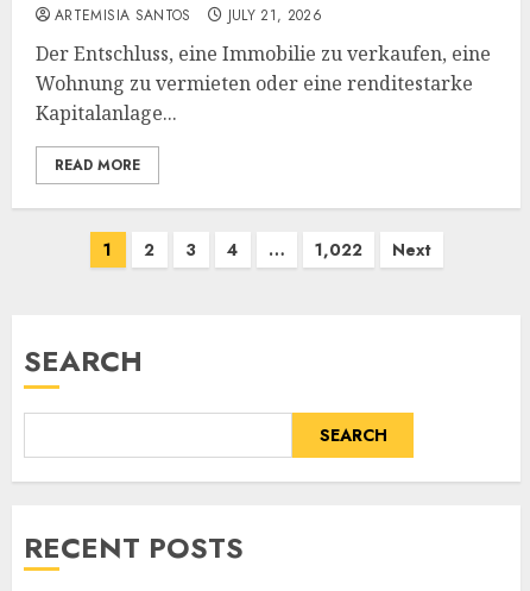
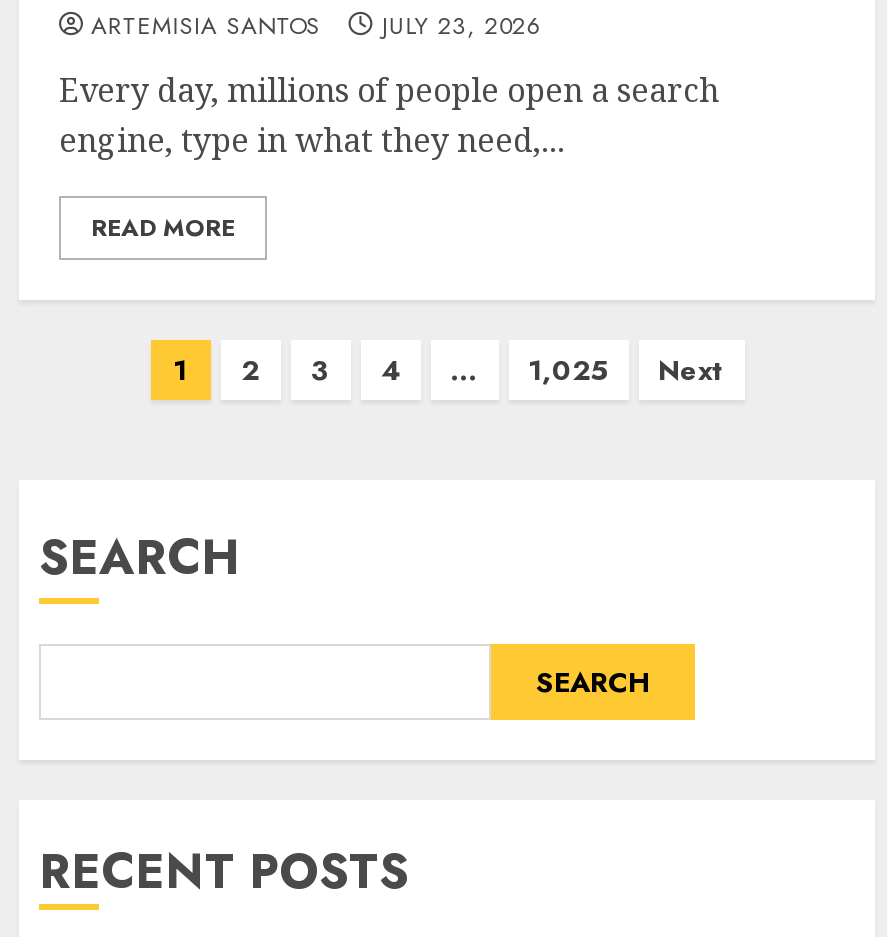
[55,5,322,26] ARTEMISIA SANTOS JULY 21, 2026 -> [91,8,543,44] ARTEMISIA SANTOS JULY 23, 2026
[36,40,491,126] Der Entschluss, eine Immobilie zu verkaufen, eine | Wohnung zu vermieten oder eine renditestarke | Kapitalanlage... -> [59,68,719,162] Every day, millions of people open a search | engine, type in what they need,...
[314,238,362,262] 1,022 -> [528,350,608,390] 1,025

